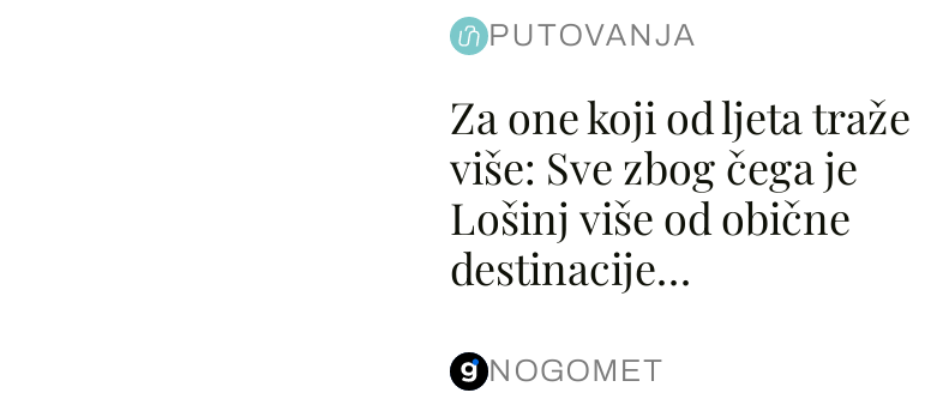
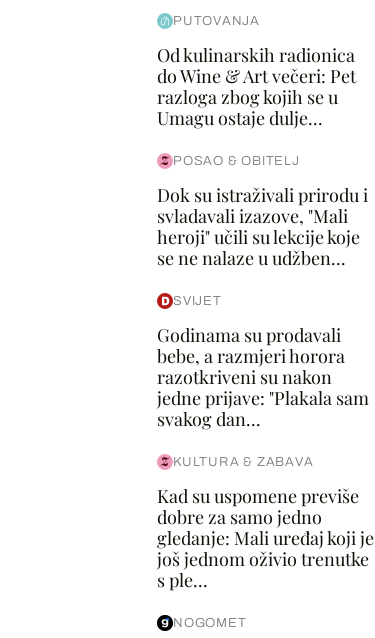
[450,88,911,296] Za one koji od ljeta traže | više: Sve zbog čega je | Lošinj više od obične | destinacije... -> [157,43,374,592] Od kulinarskih radionica | do Wine & Art večeri: Pet | razloga zbog kojih se u | Umagu ostaje dulje... | POSAO & OBITELJ | Dok su istraživali prirodu i | svladavali izazove, "Mali | heroji" učili su lekcije koje | se ne nalaze u udžben... | SVIJET | Godinama su prodavali | bebe, a razmjeri horora | razotkriveni su nakon | jedne prijave: "Plakala sam | svakog dan... | KULTURA & ZABAVA | Kad su uspomene previše | dobre za samo jedno | gledanje: Mali uređaj koji je | još jednom oživio trenutke | s ple...

